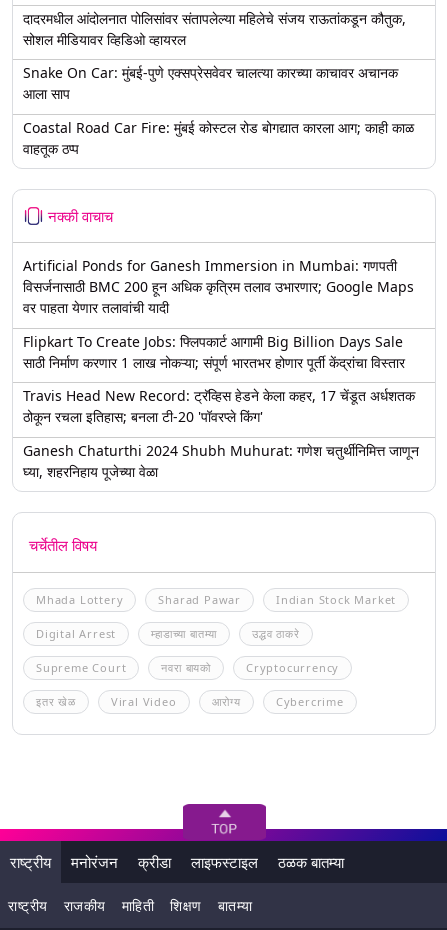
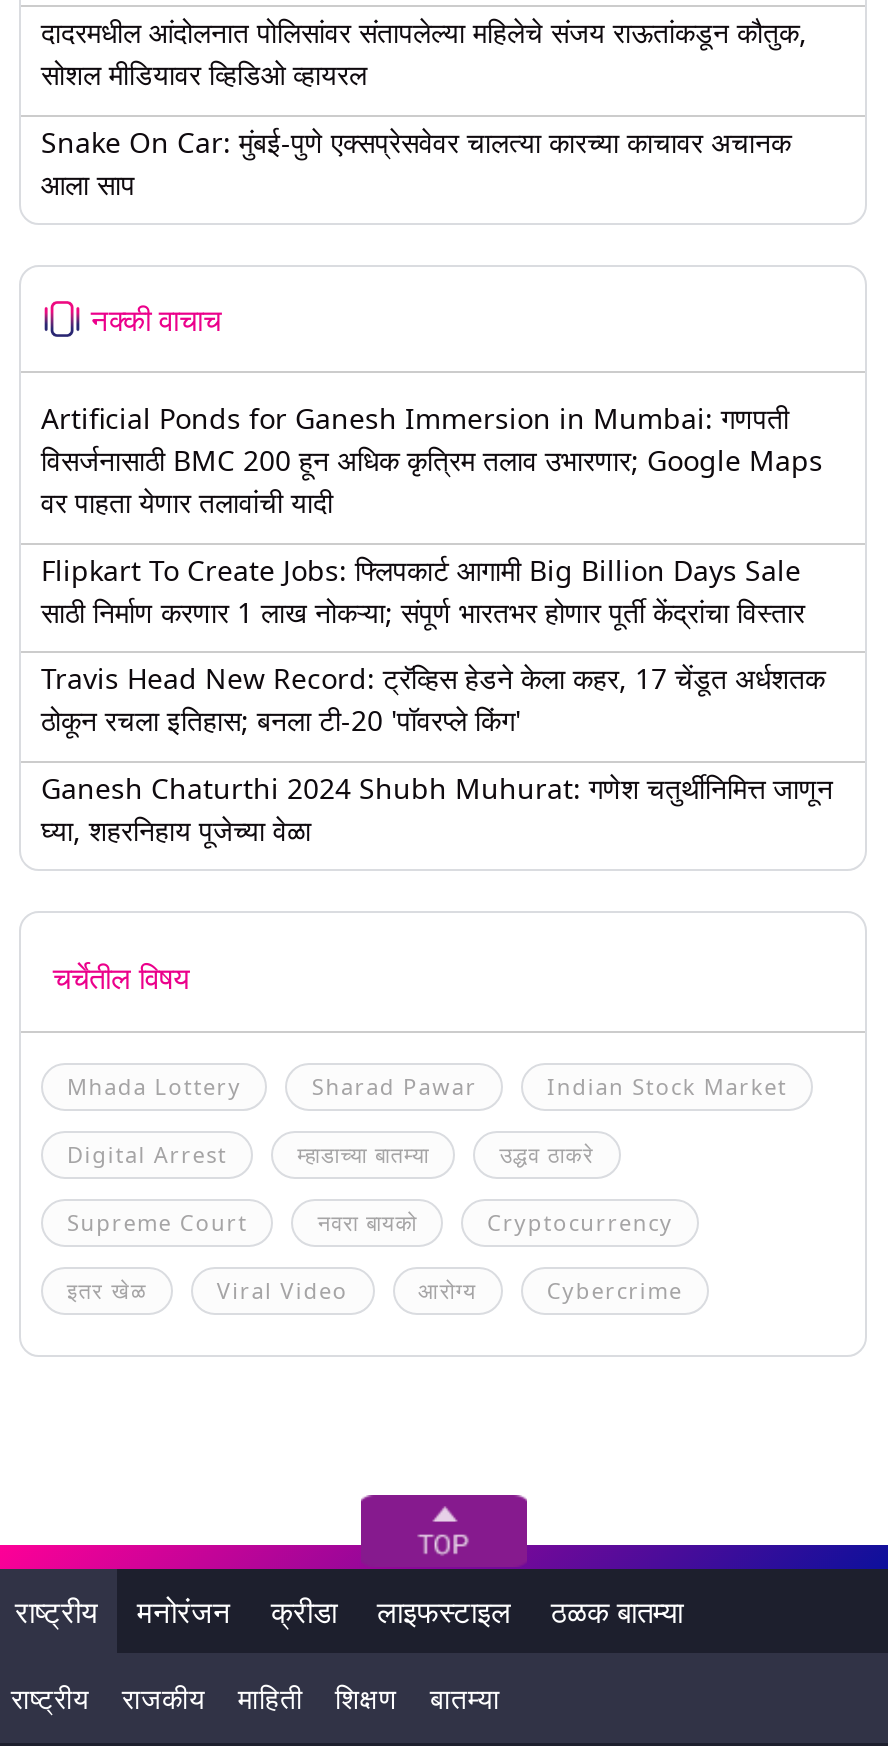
[23,118,414,158] Coastal Road Car Fire: मुंबई कोस्टल रोड बोगद्यात कारला आग; काही काळ | वाहतूक ठप्प -> none

